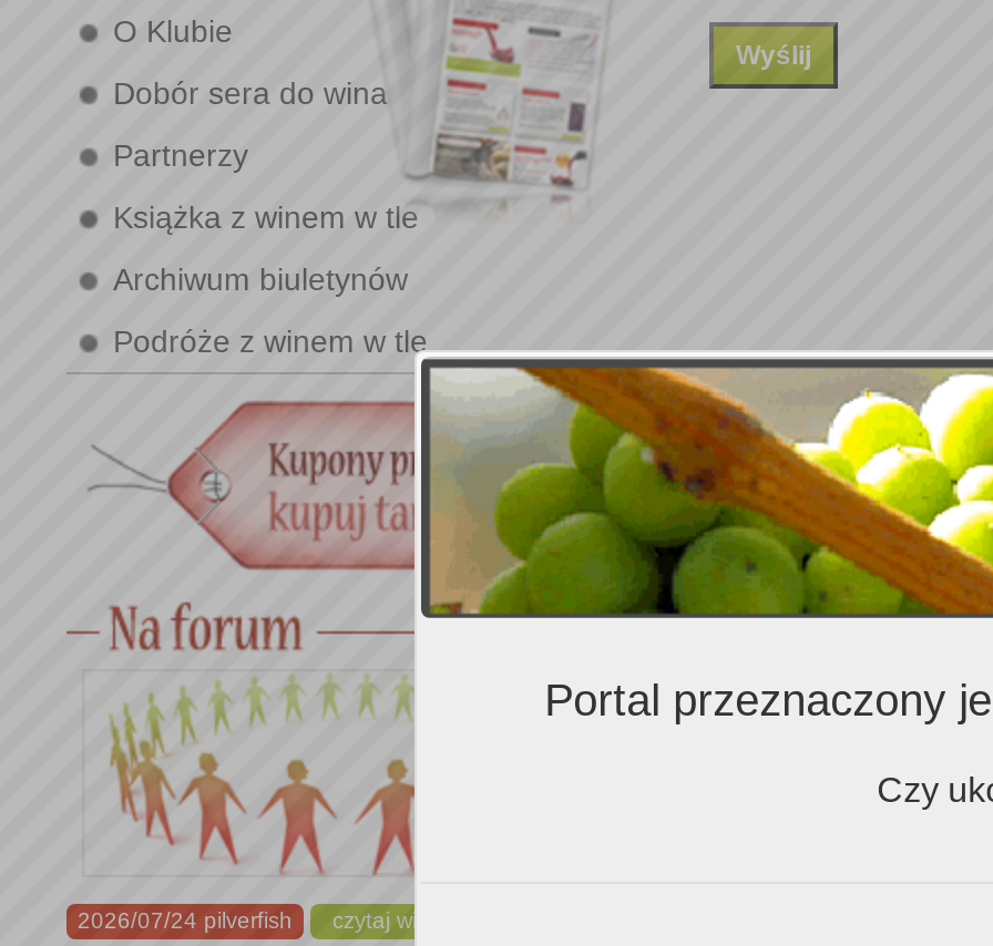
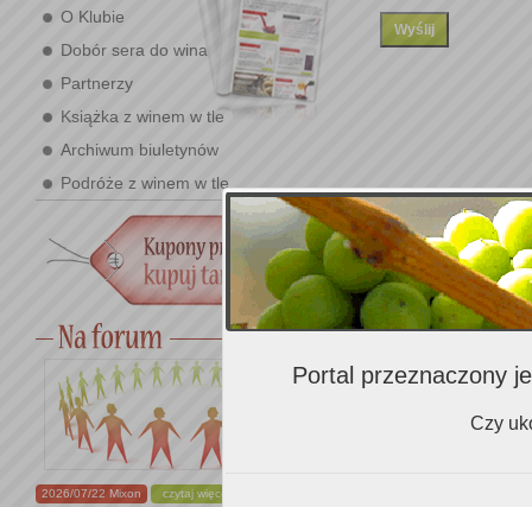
[78,908,293,933] 2026/07/24 pilverfish -> [42,487,141,500] 2026/07/22 Mixon

